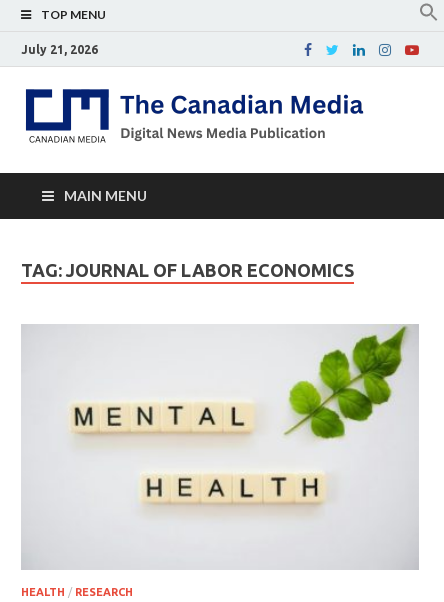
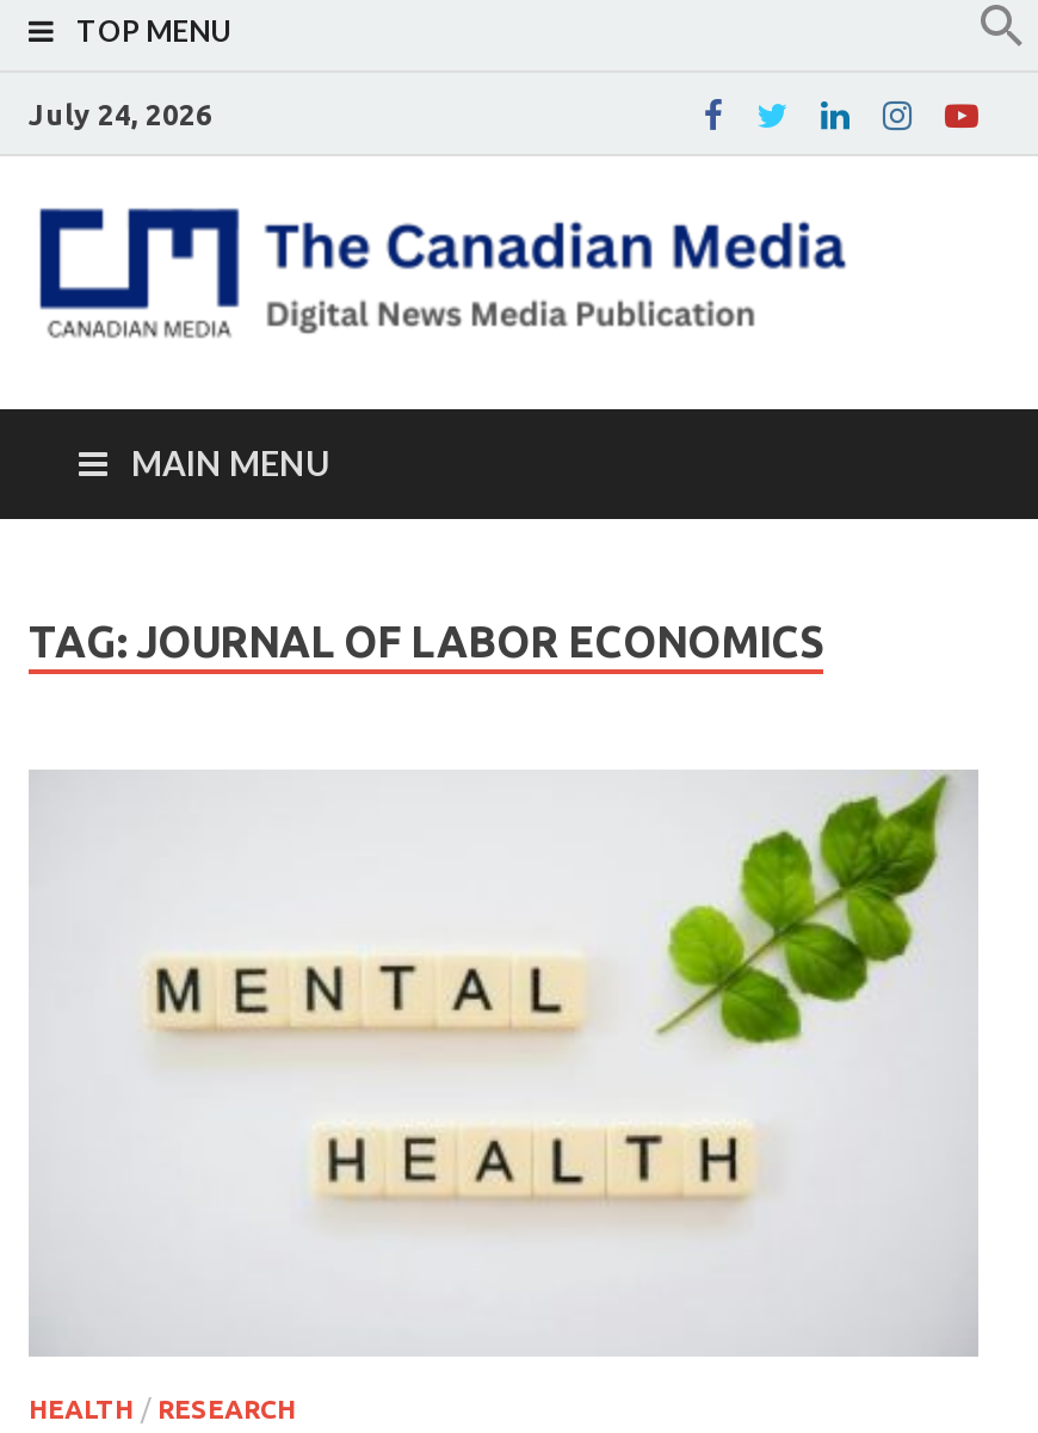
[21,42,98,55] July 21, 2026 -> [29,98,212,129] July 24, 2026

